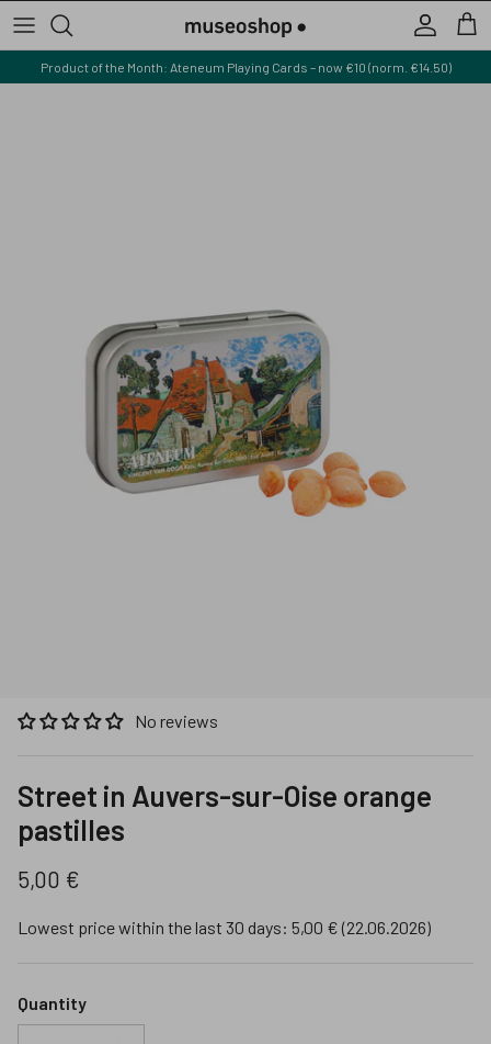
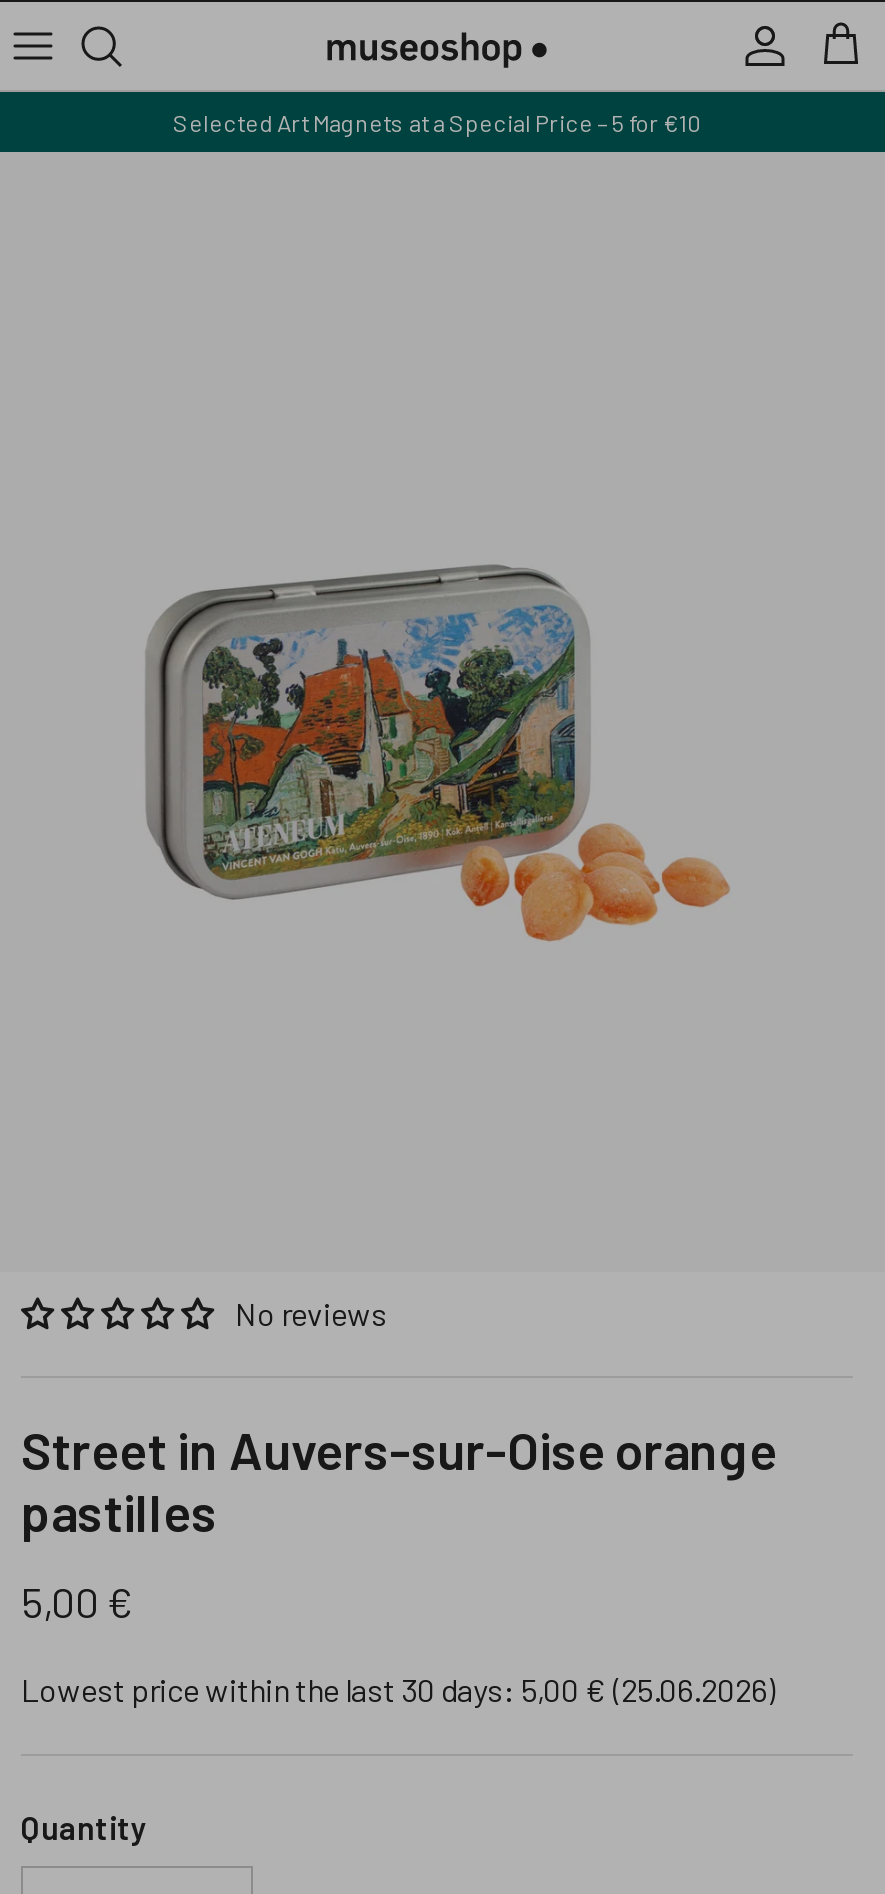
[40,60,451,75] Product of the Month: Ateneum Playing Cards – now €10 (norm. €14.50) -> [173,109,701,137] Selected Art Magnets at a Special Price – 5 for €10
[18,917,431,938] Lowest price within the last 30 days: 5,00 € (22.06.2026) -> [21,1671,775,1709] Lowest price within the last 30 days: 5,00 € (25.06.2026)

